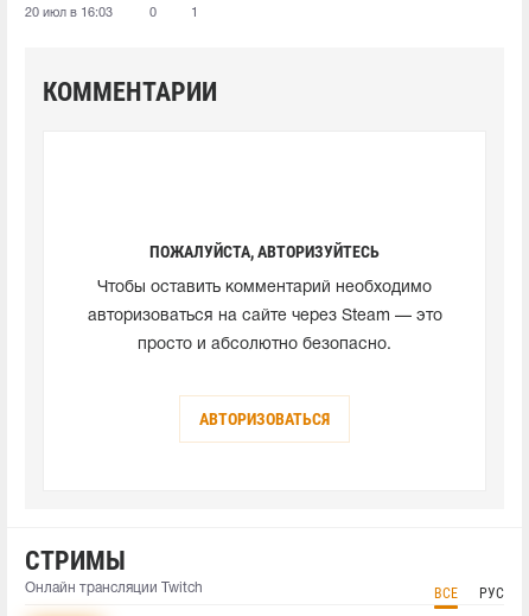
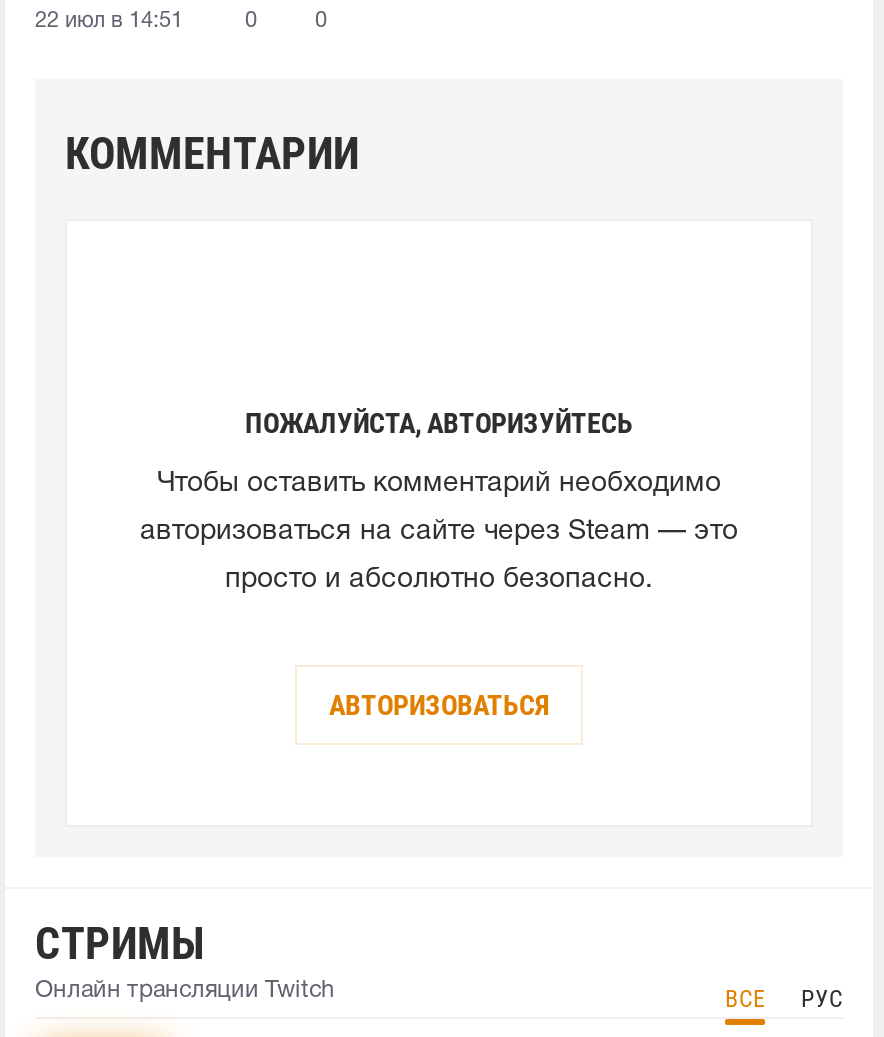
[25,8,113,19] 20 июл в 16:03 -> [35,12,183,32] 22 июл в 14:51
[191,8,198,19] 1 -> [315,12,327,32] 0

